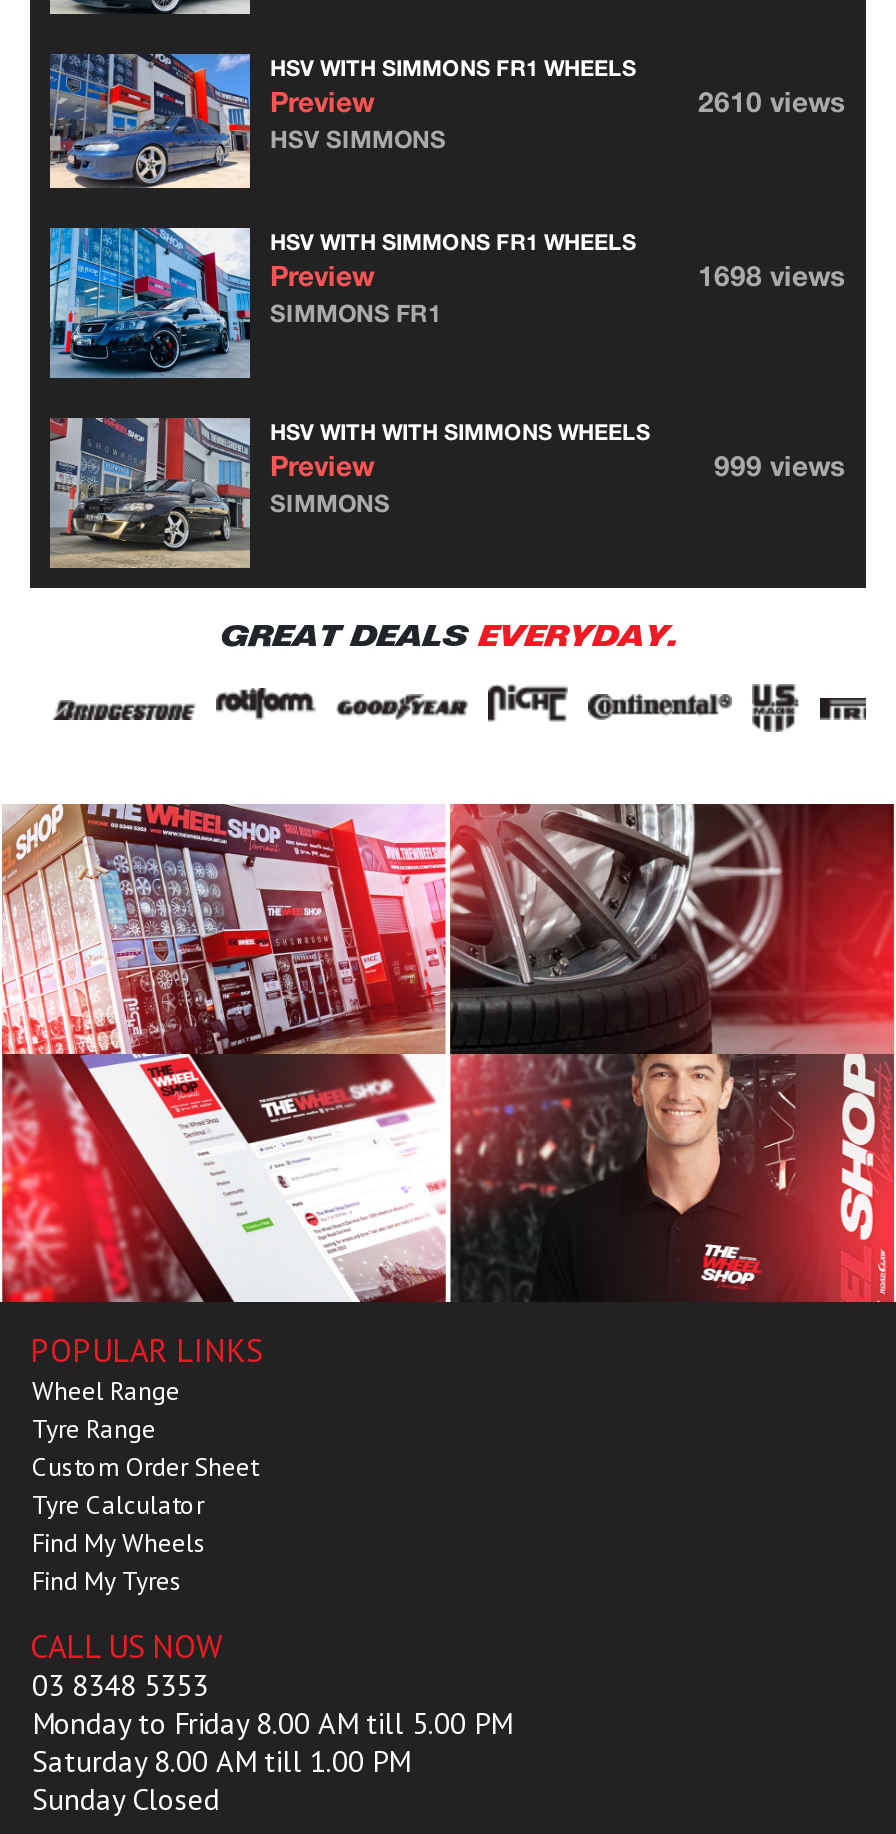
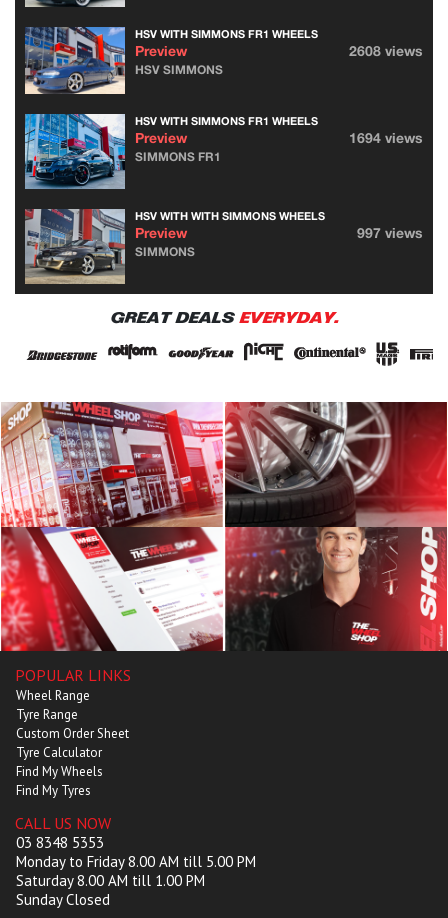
[698,84,846,118] 2610 views -> [349,42,423,59] 2608 views
[698,257,846,291] 1698 views -> [349,129,423,146] 1694 views
[714,447,846,481] 999 views -> [357,224,423,241] 997 views

